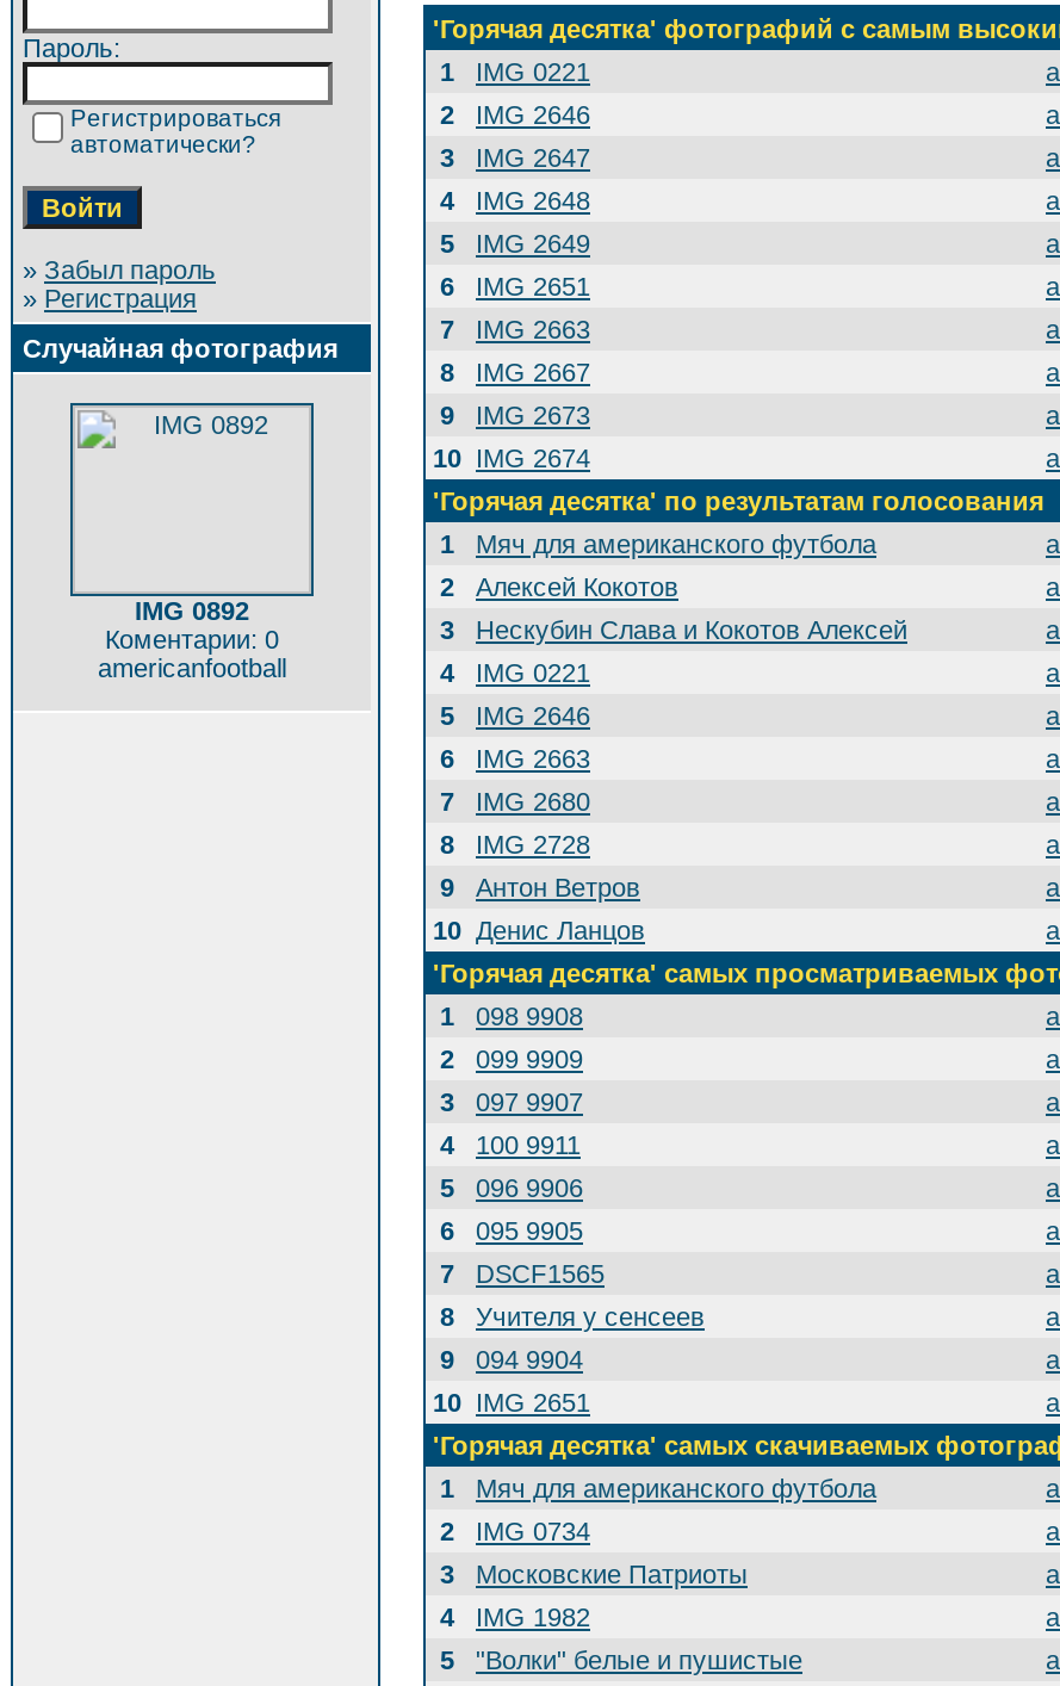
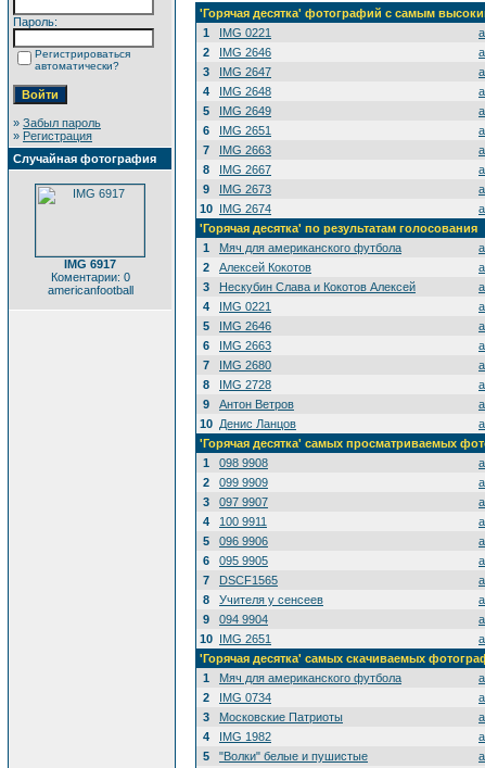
[135,596,249,625] IMG 0892 -> [64,257,116,270] IMG 6917

